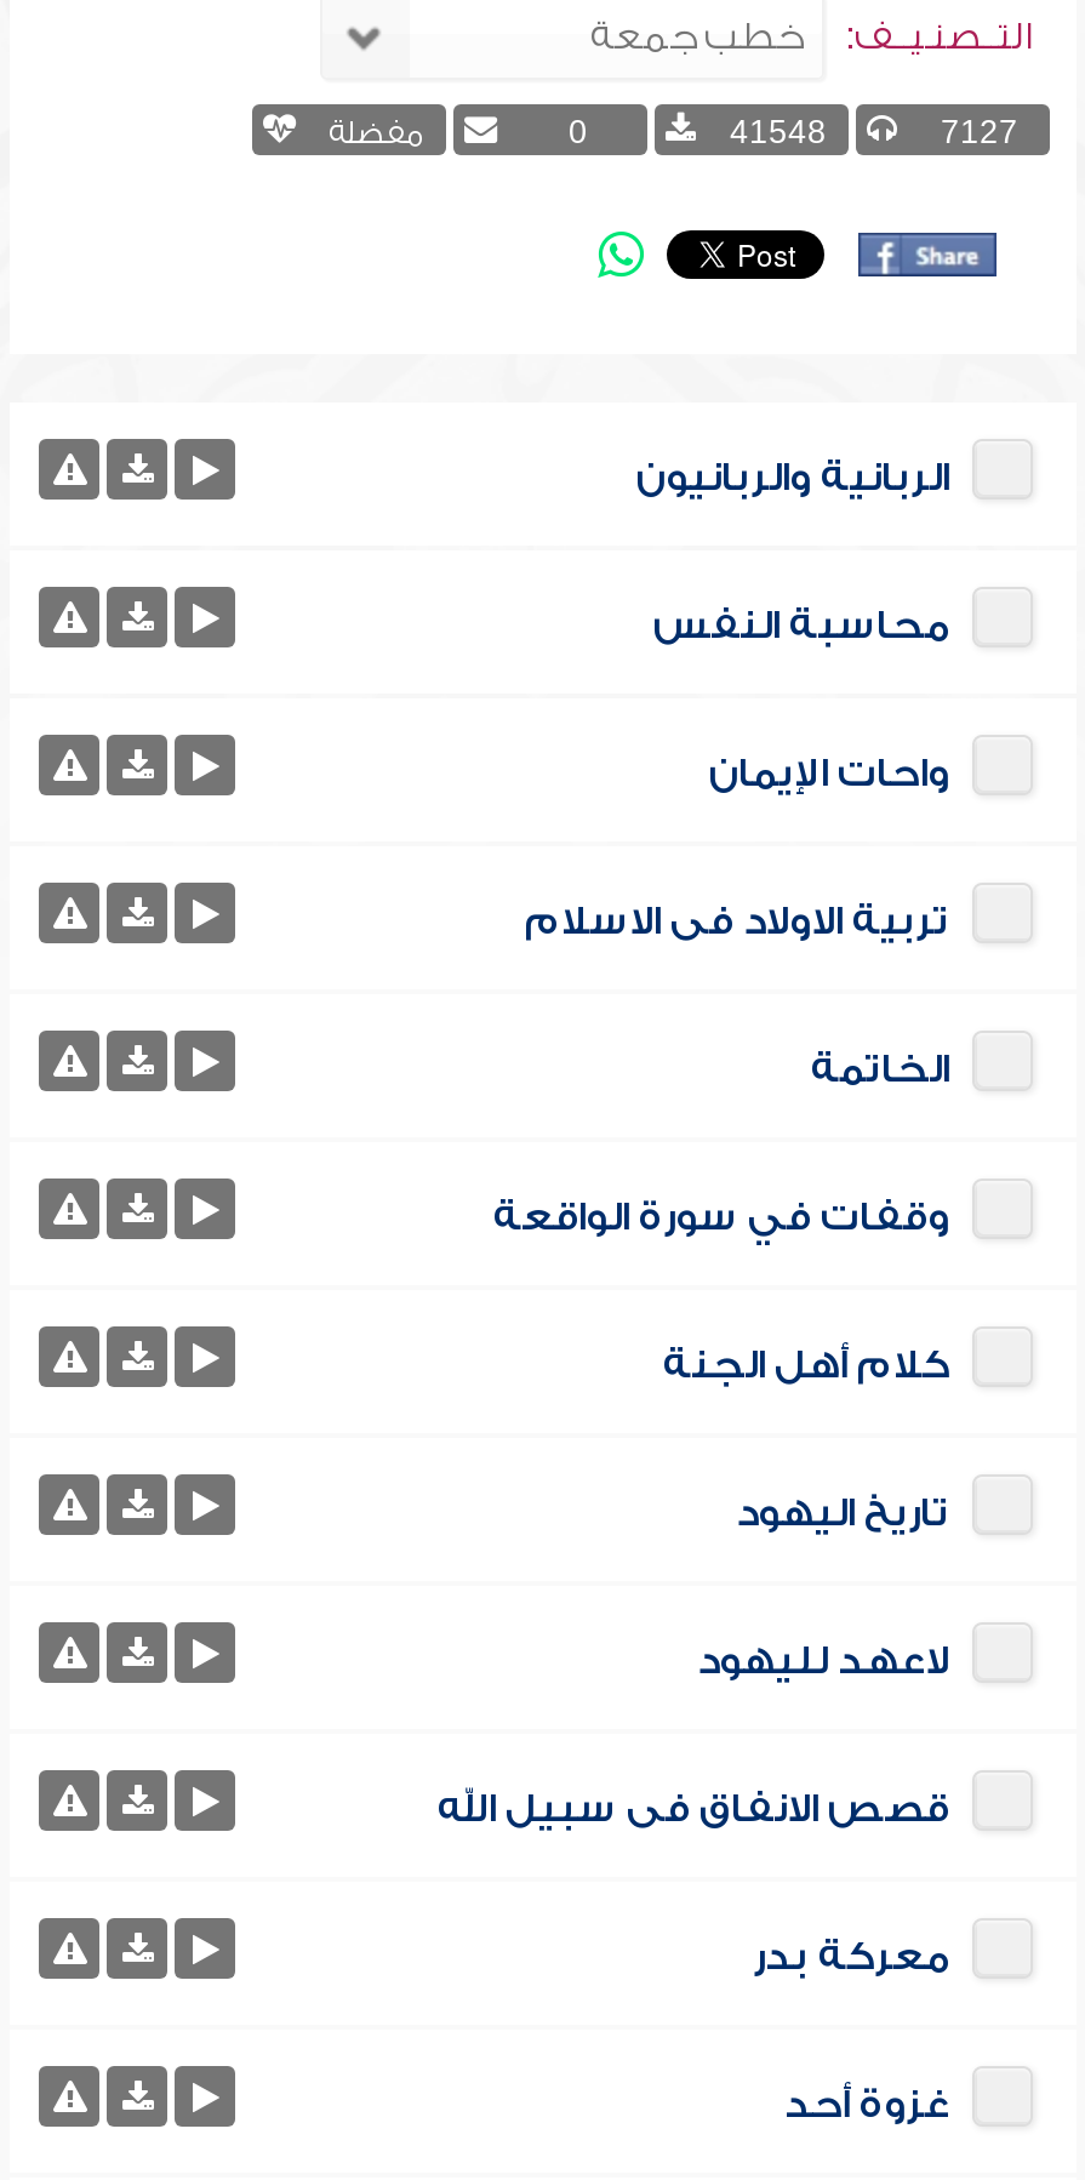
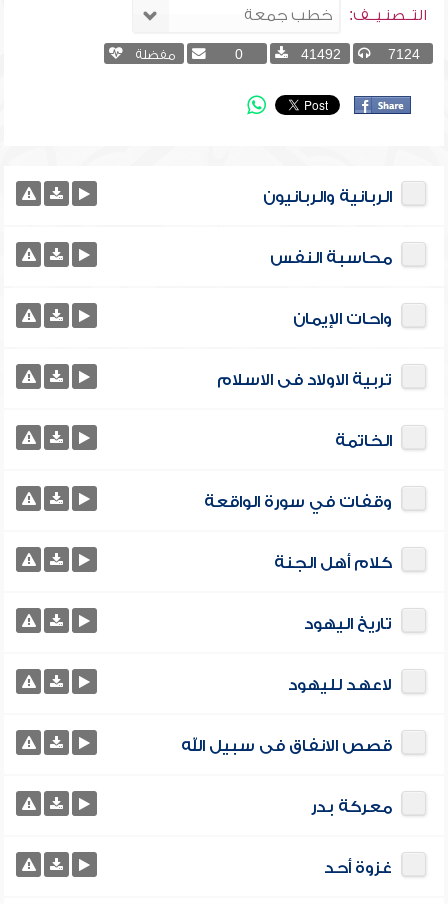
[730,116,827,150] 41548 -> [301,48,341,62] 41492
[941,116,1018,150] 7127 -> [388,48,420,62] 7124

